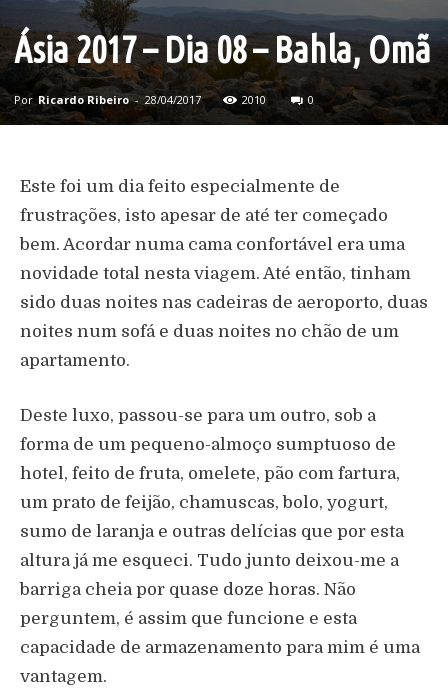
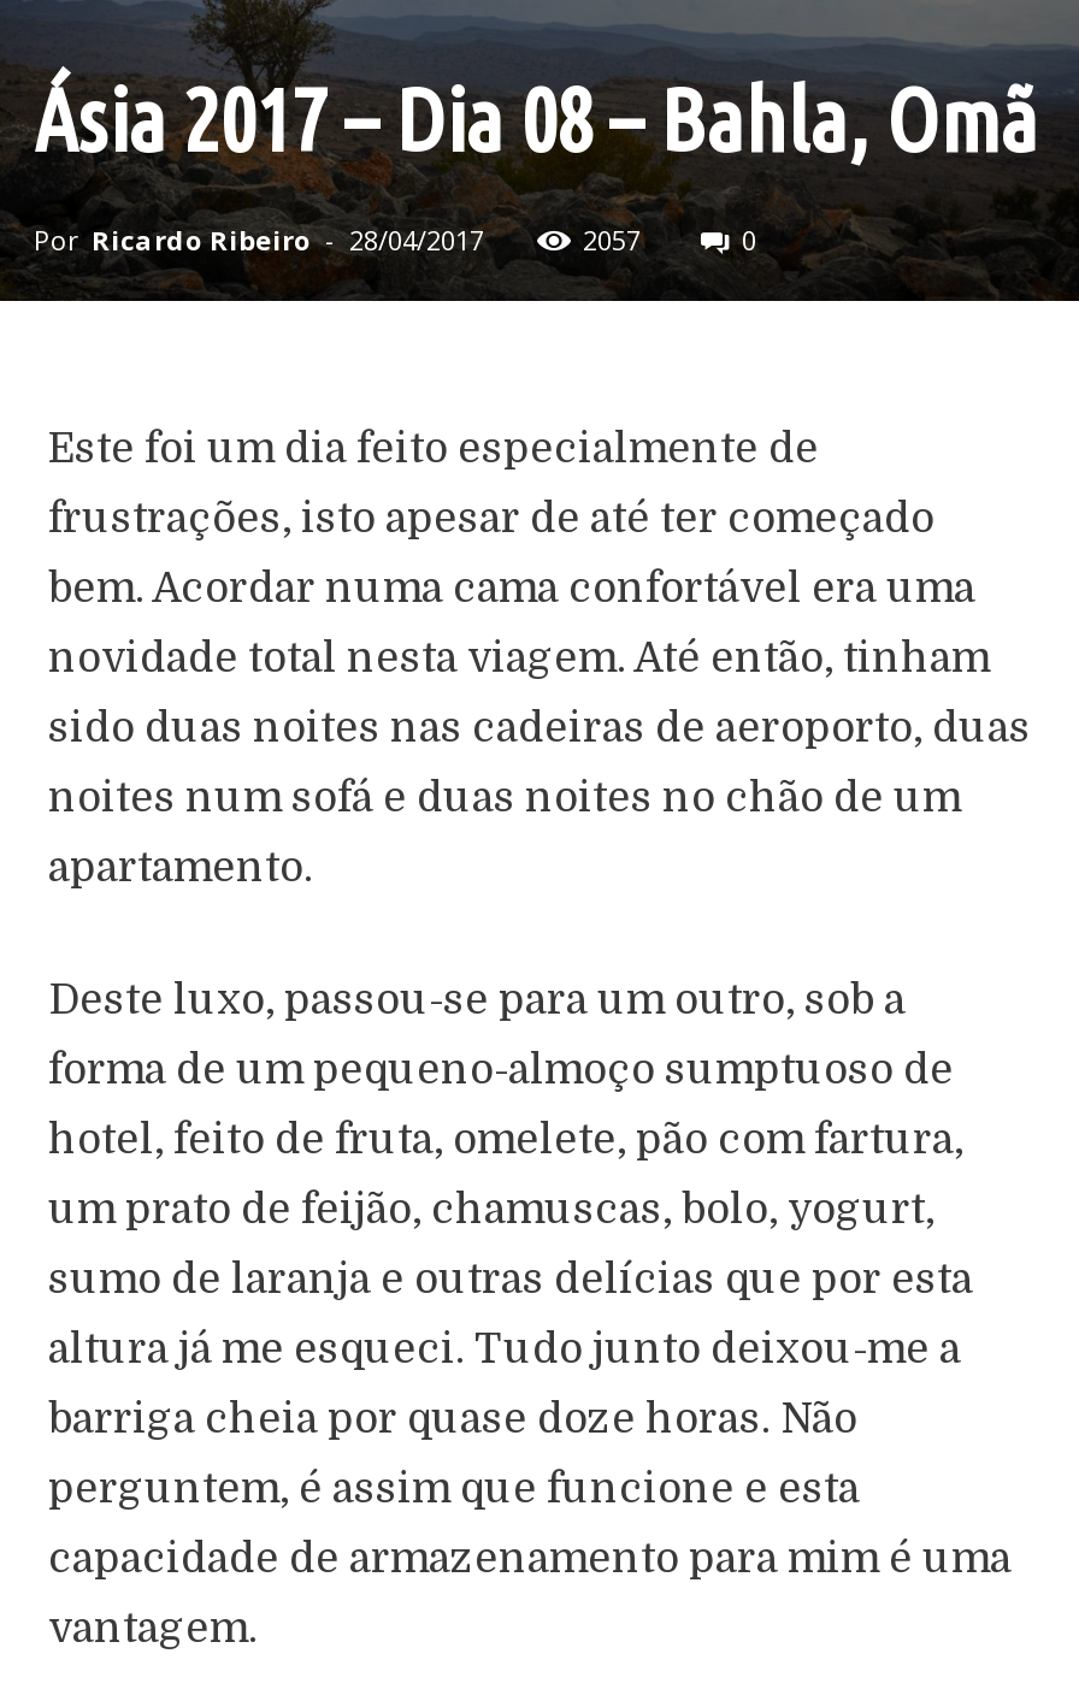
[242,92,266,107] 2010 -> [583,222,641,258] 2057

